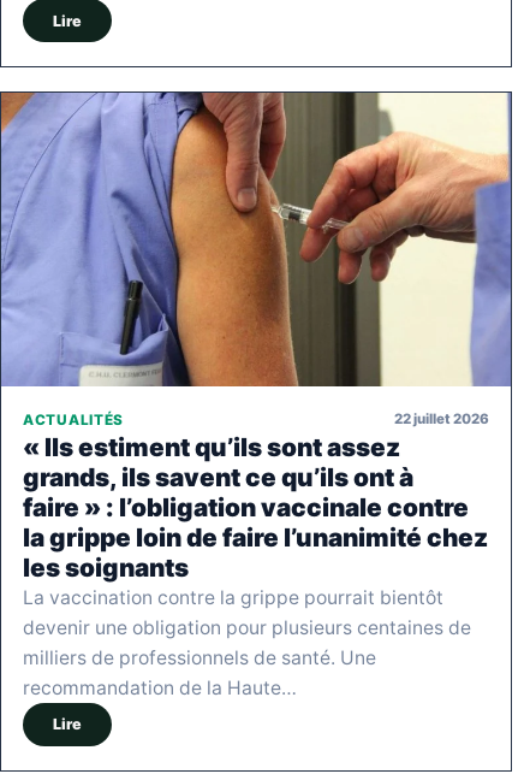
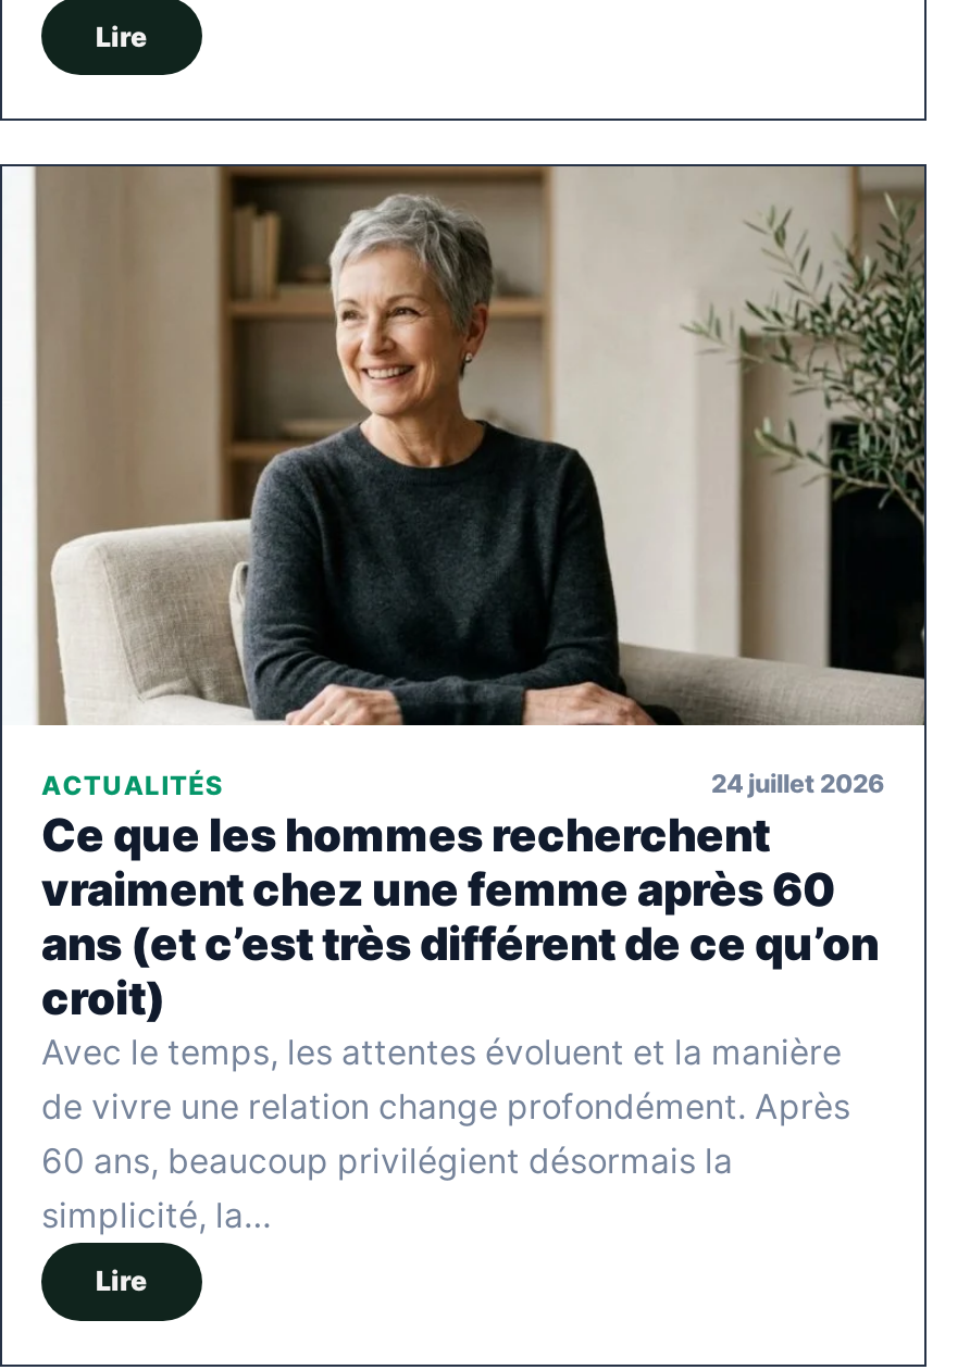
[4,91,512,699] [image] | 22 juillet 2026 | « Ils estiment qu’ils sont assez | grands, ils savent ce qu’ils ont à | faire » : l’obligation vaccinale contre | la grippe loin de faire l’unanimité chez | les soignants | La vaccination contre la grippe pourrait bientôt | devenir une obligation pour plusieurs centaines de | milliers de professionnels de santé. Une | recommandation de la Haute… -> [7,163,927,1236] [image] | 24 juillet 2026 | Ce que les hommes recherchent | vraiment chez une femme après 60 | ans (et c’est très différent de ce qu’on | croit) | Avec le temps, les attentes évoluent et la manière | de vivre une relation change profondément. Après | 60 ans, beaucoup privilégient désormais la | simplicité, la…

